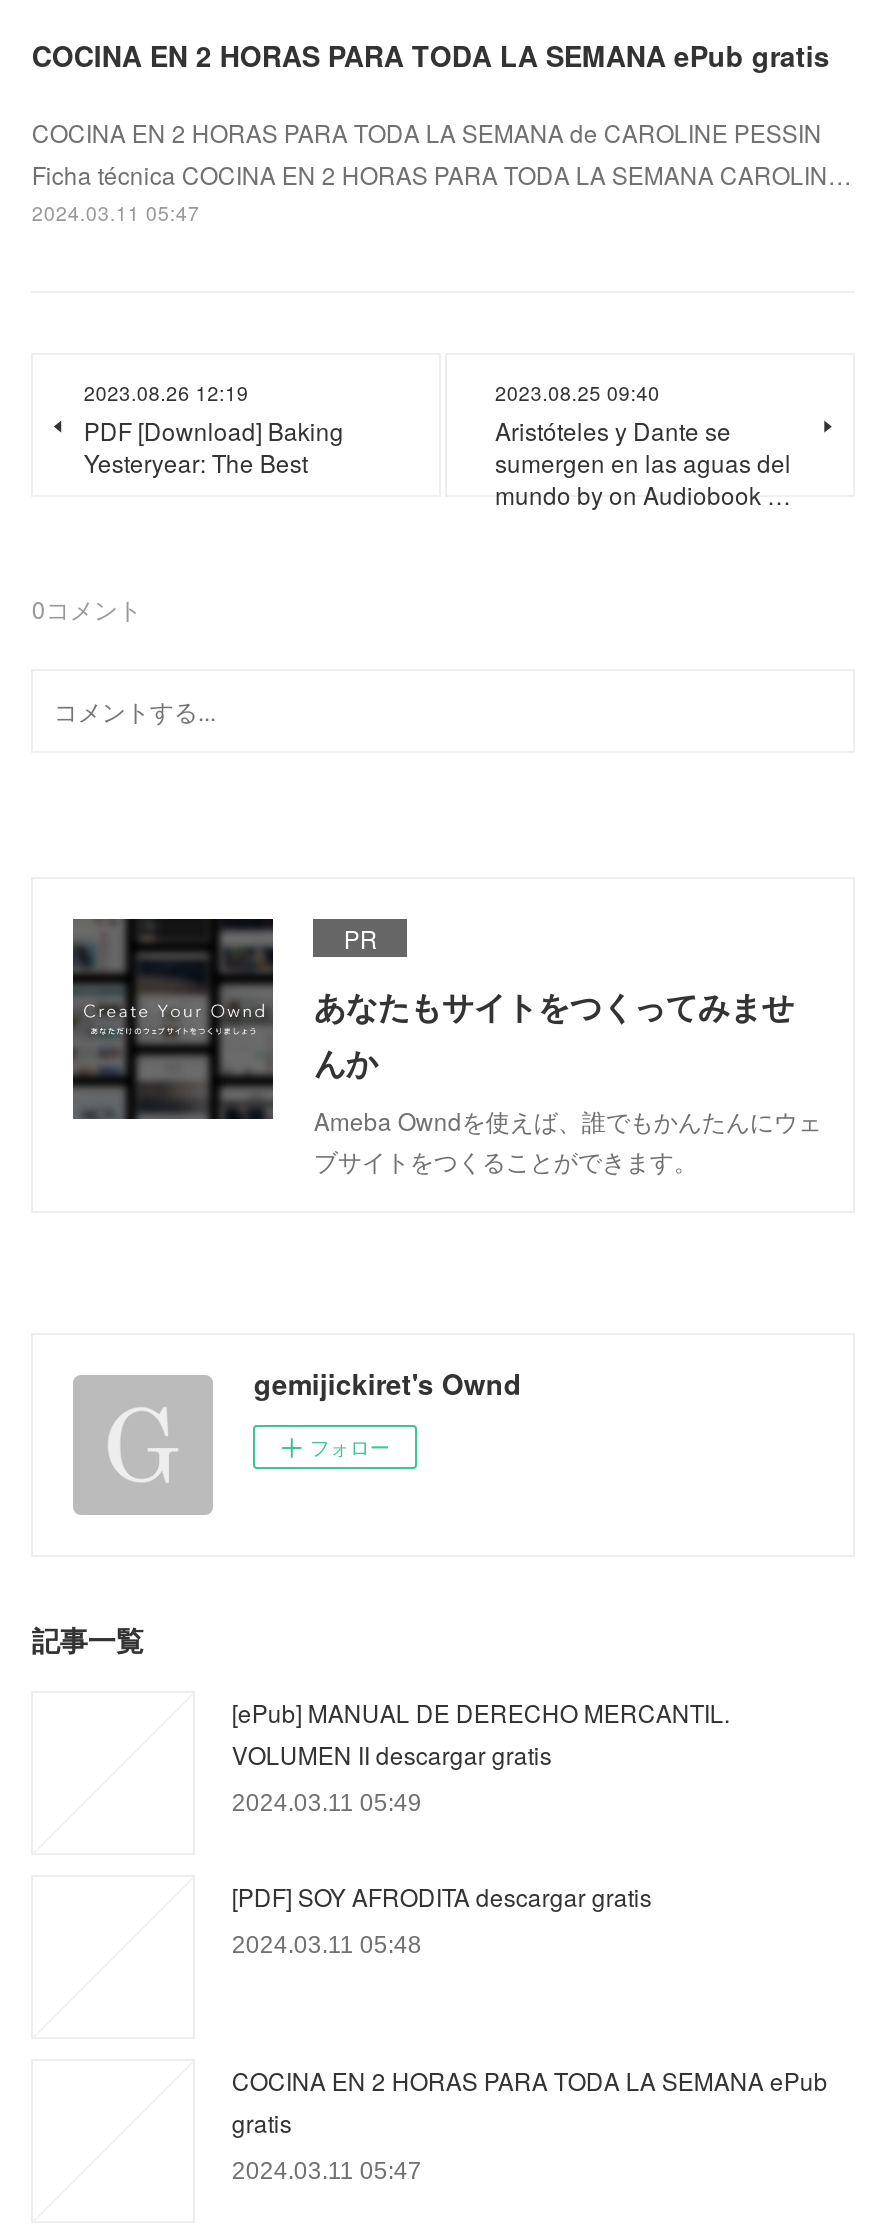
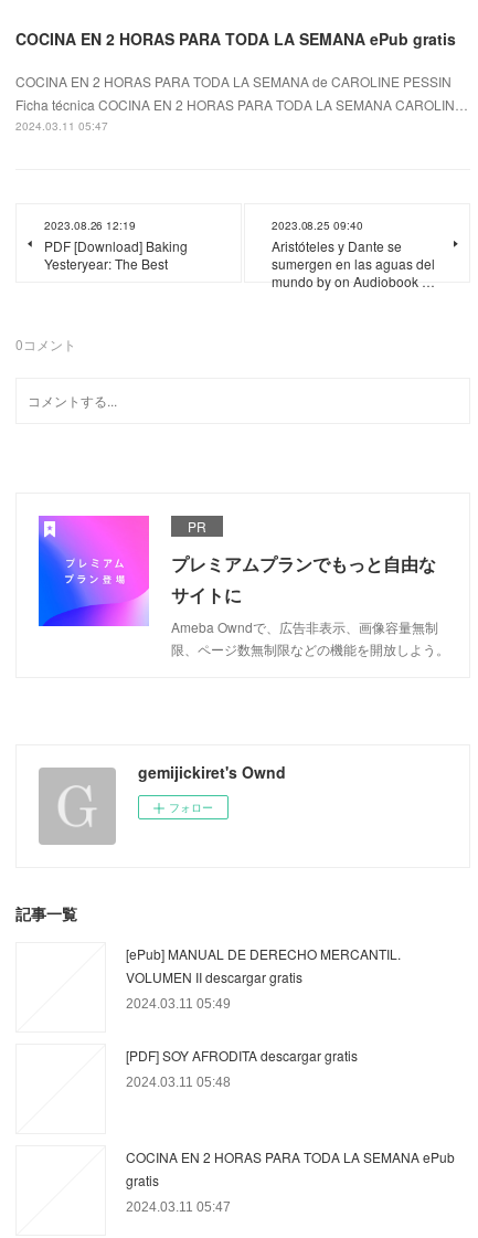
[71,917,822,1177] [image] | あなたもサイトをつくってみませ | んか | Ameba Owndを使えば、誰でもかんたんにウェ | ブサイトをつくることができます。 -> [38,515,450,658] [image] | プレミアムプランでもっと自由な | サイトに | Ameba Owndで、広告非表示、画像容量無制 | 限、ページ数無制限などの機能を開放しよう。

